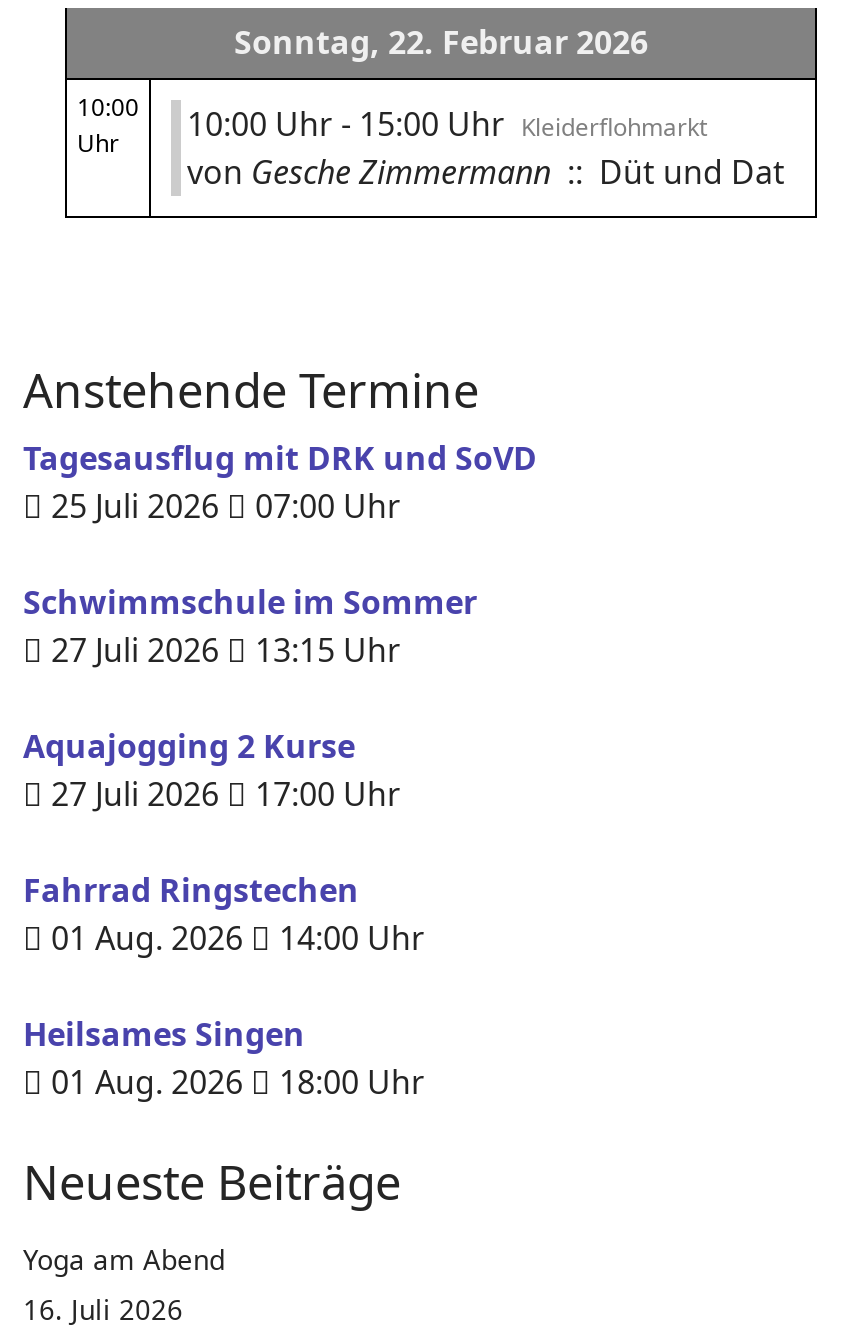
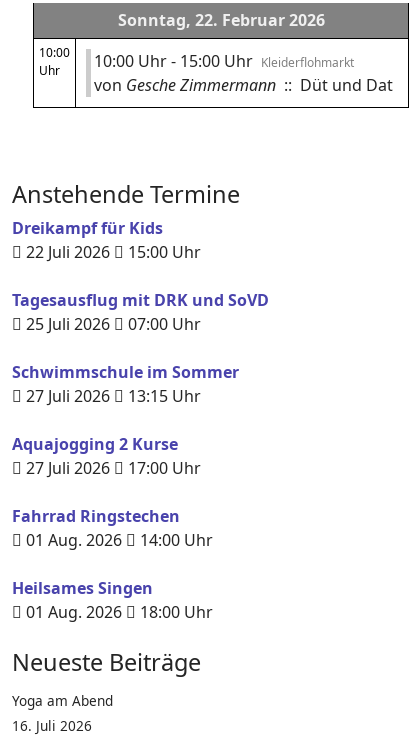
none -> [12,217,201,263] Dreikampf für Kids | 22 Juli 2026 | 15:00 Uhr

